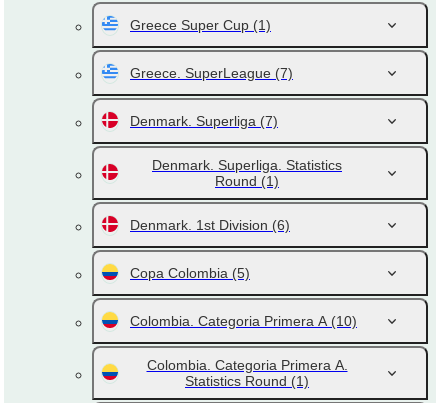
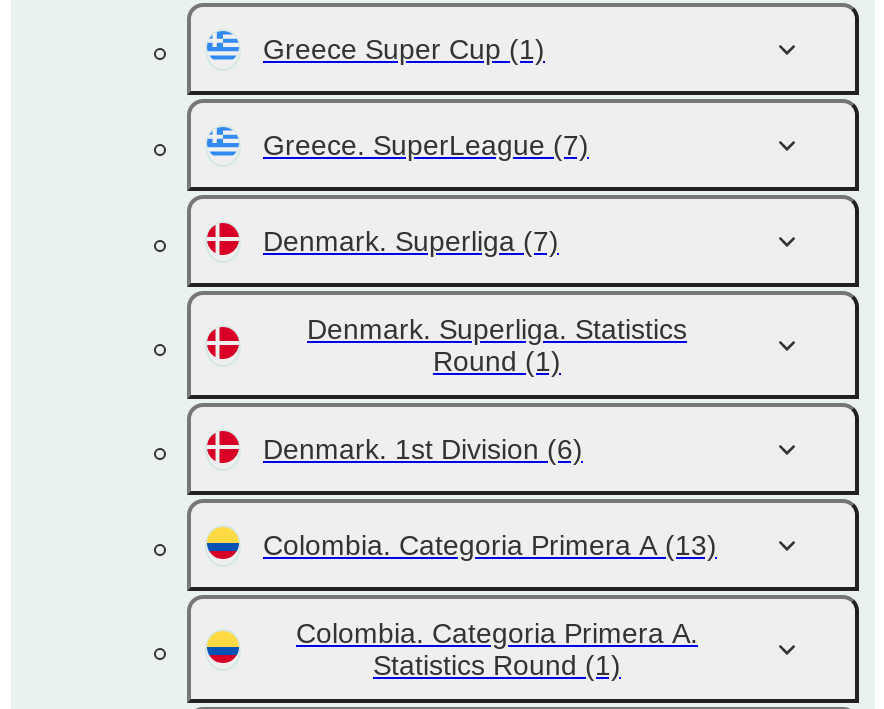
[130,265,357,329] Copa Colombia (5) | Colombia. Categoria Primera A (10) -> [263,529,717,561] Colombia. Categoria Primera A (13)

